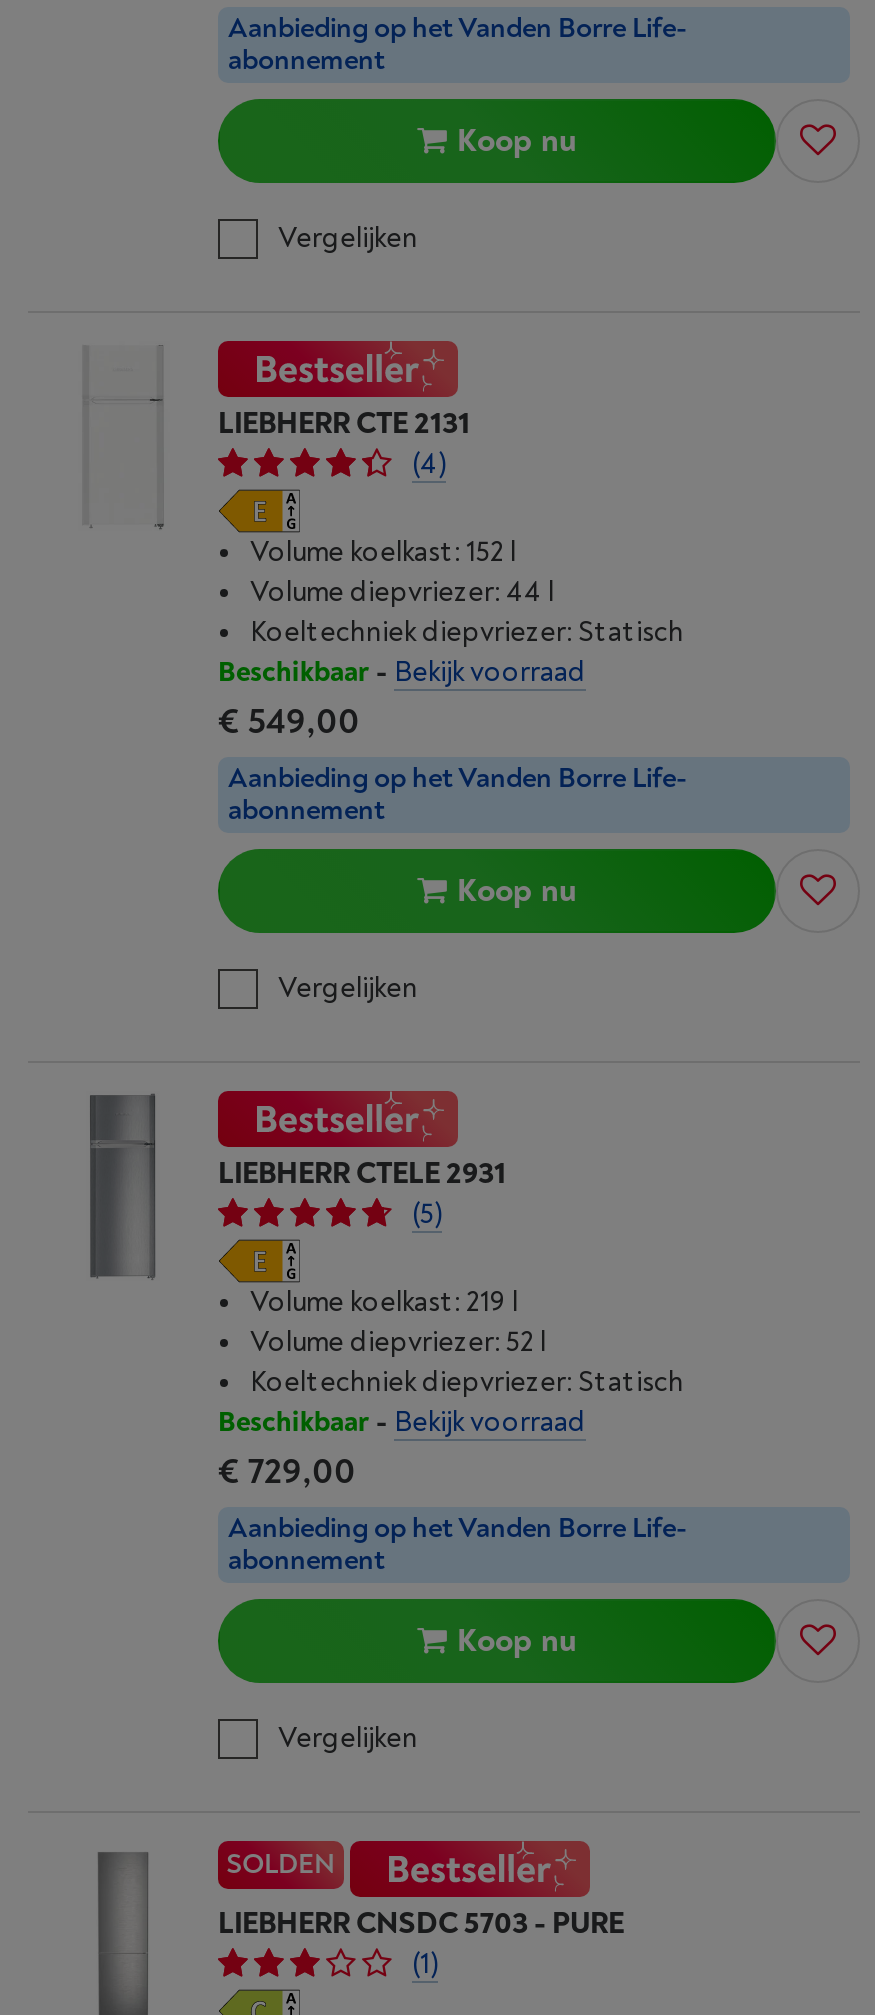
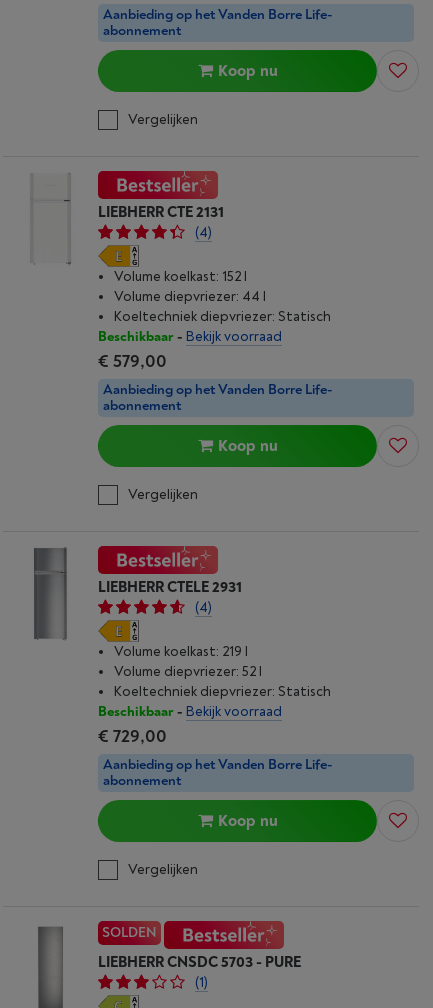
[218,699,360,745] € 549,00 -> [98,350,167,373] € 579,00
[412,1197,442,1231] (5) -> [195,599,212,616] (4)

